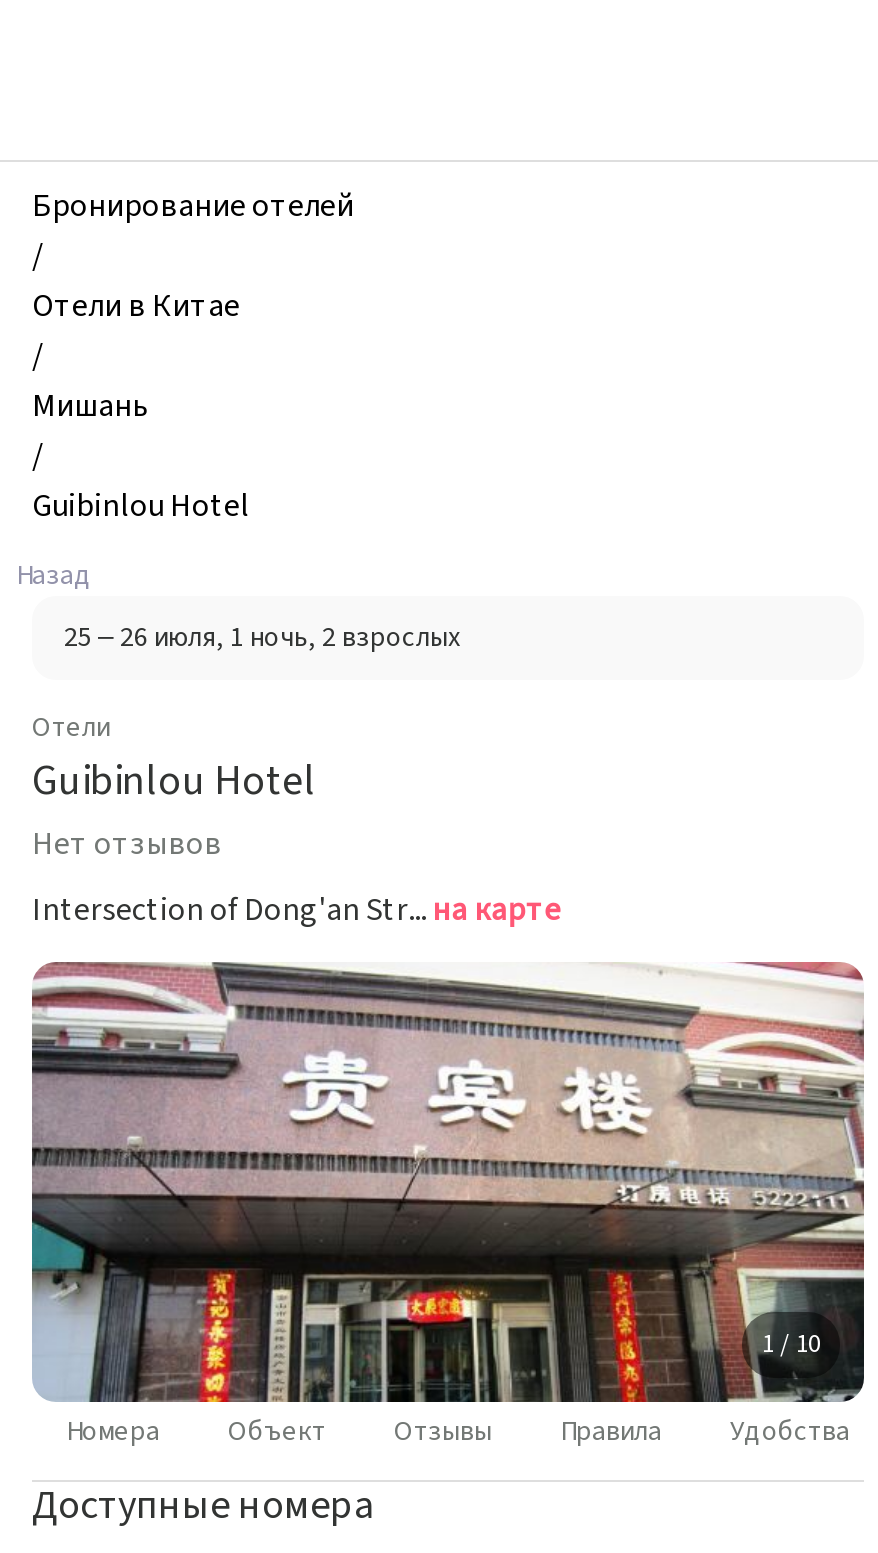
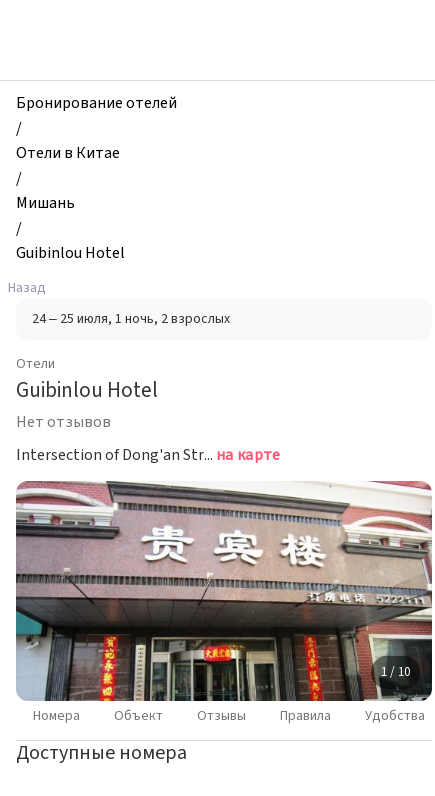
[64,618,460,658] 25 – 26 июля, 1 ночь, 2 взрослых -> [32,309,230,329] 24 – 25 июля, 1 ночь, 2 взрослых

